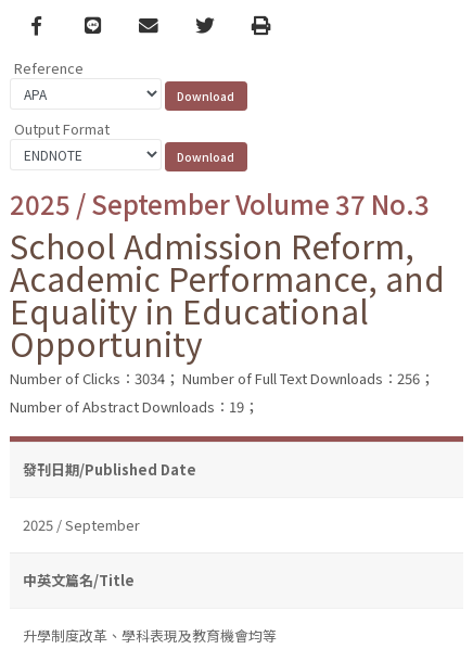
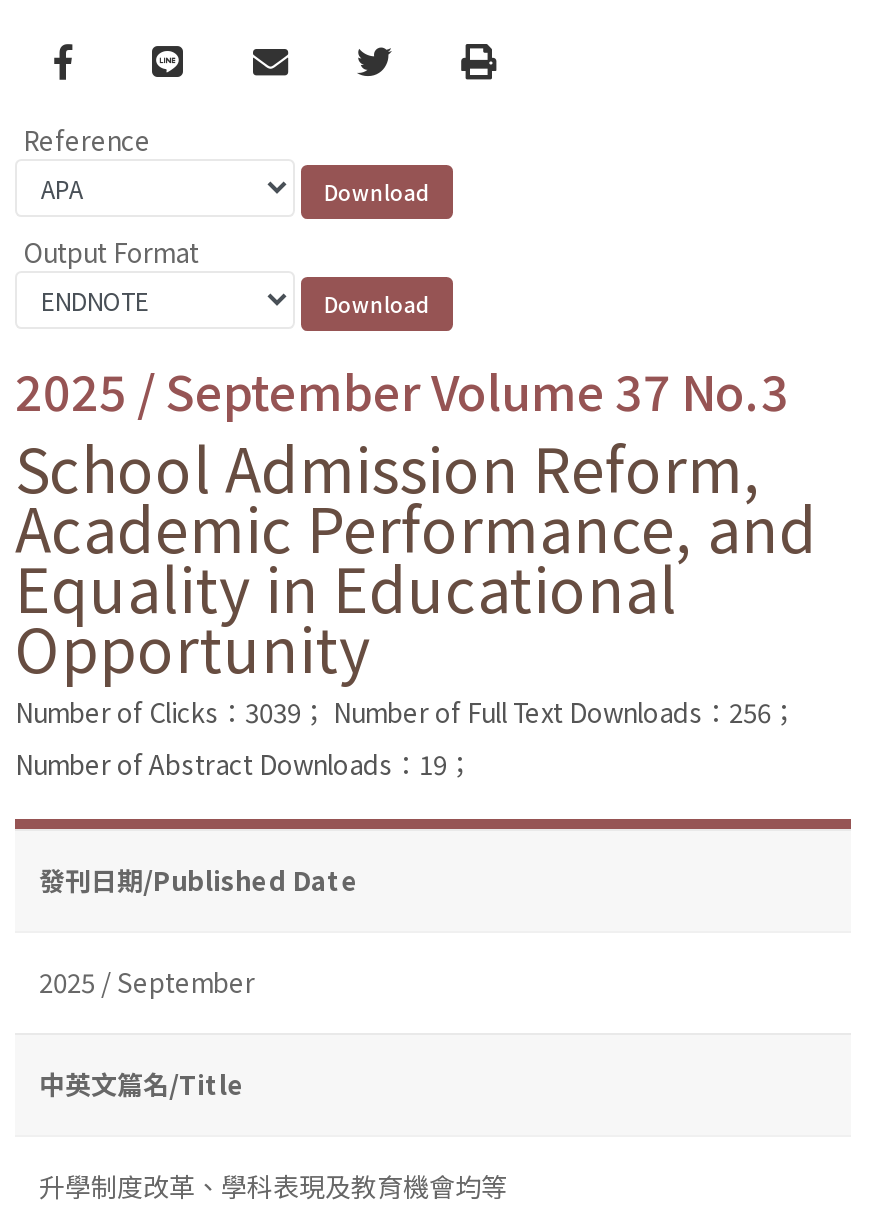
[10,367,434,388] Number of Clicks：3034； Number of Full Text Downloads：256； -> [15,692,797,730] Number of Clicks：3039； Number of Full Text Downloads：256；

